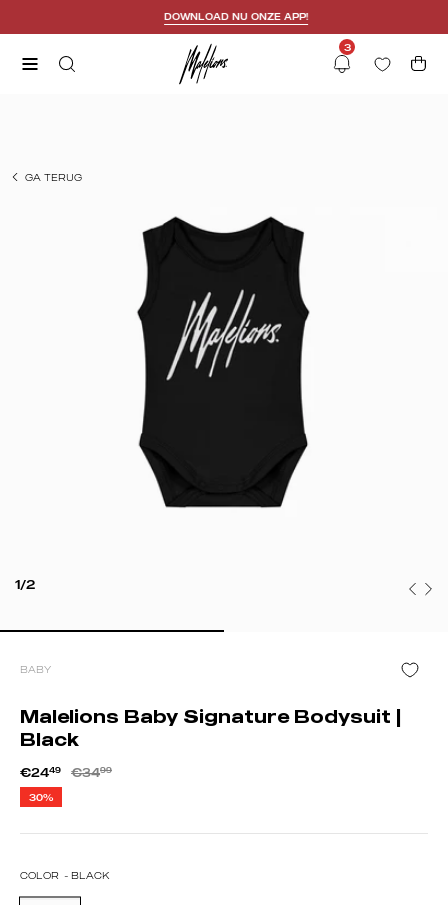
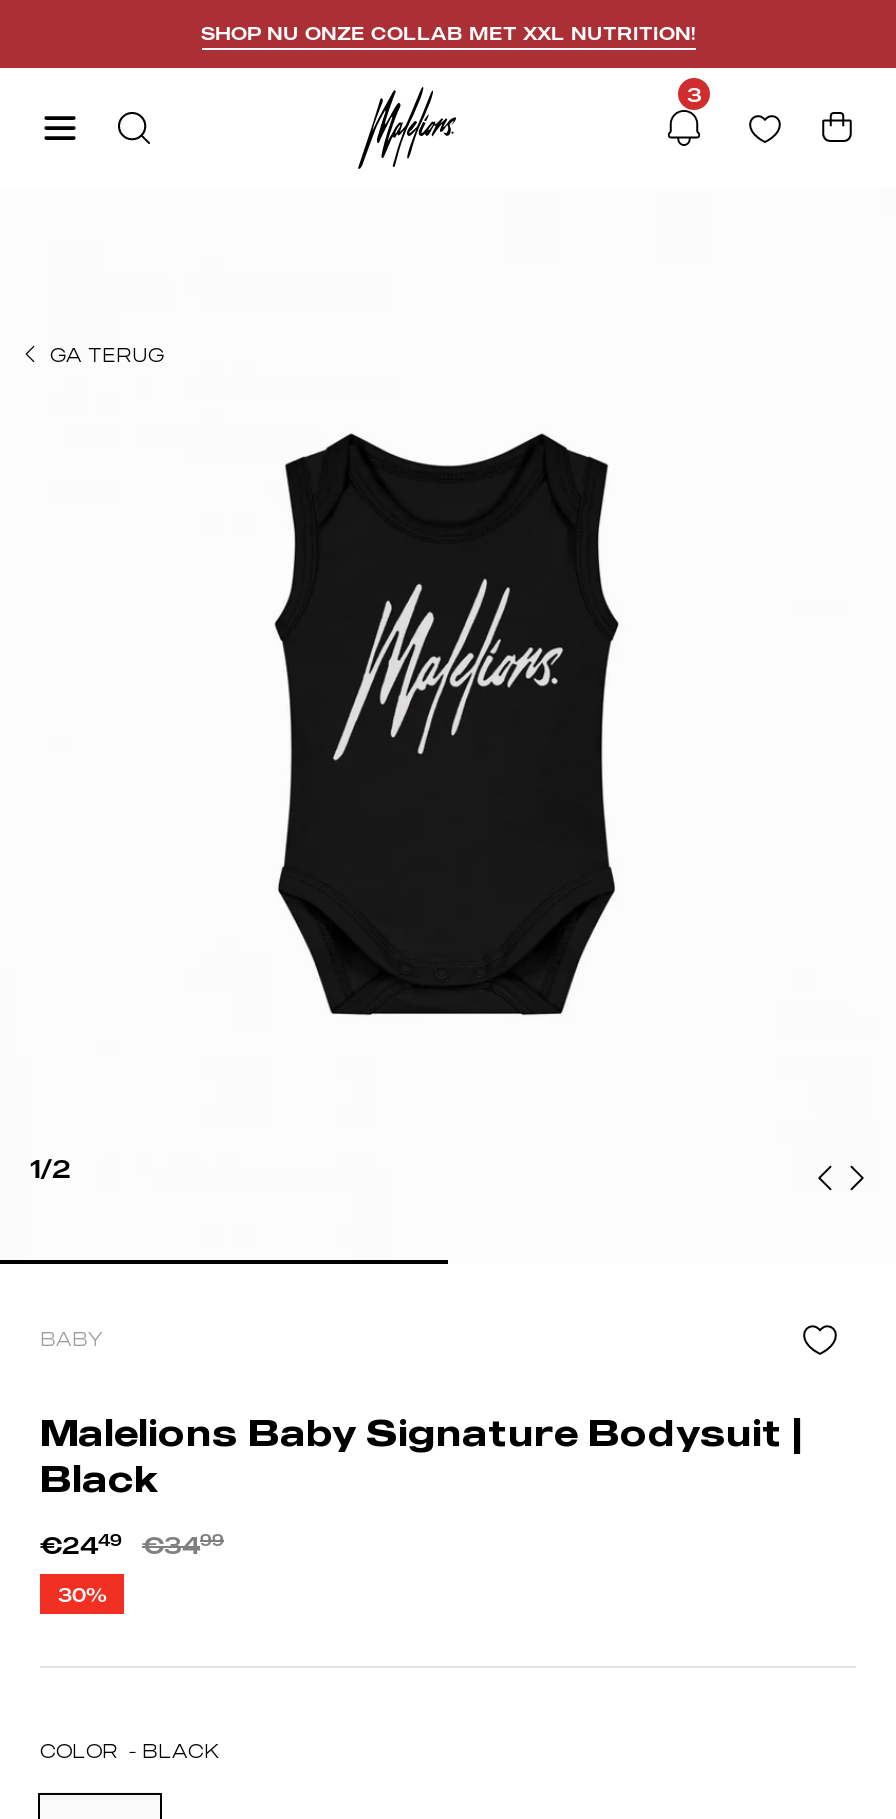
[154,11,298,22] DOWNLOAD NU ONZE APP! -> [201,22,695,44] SHOP NU ONZE COLLAB MET XXL NUTRITION!

